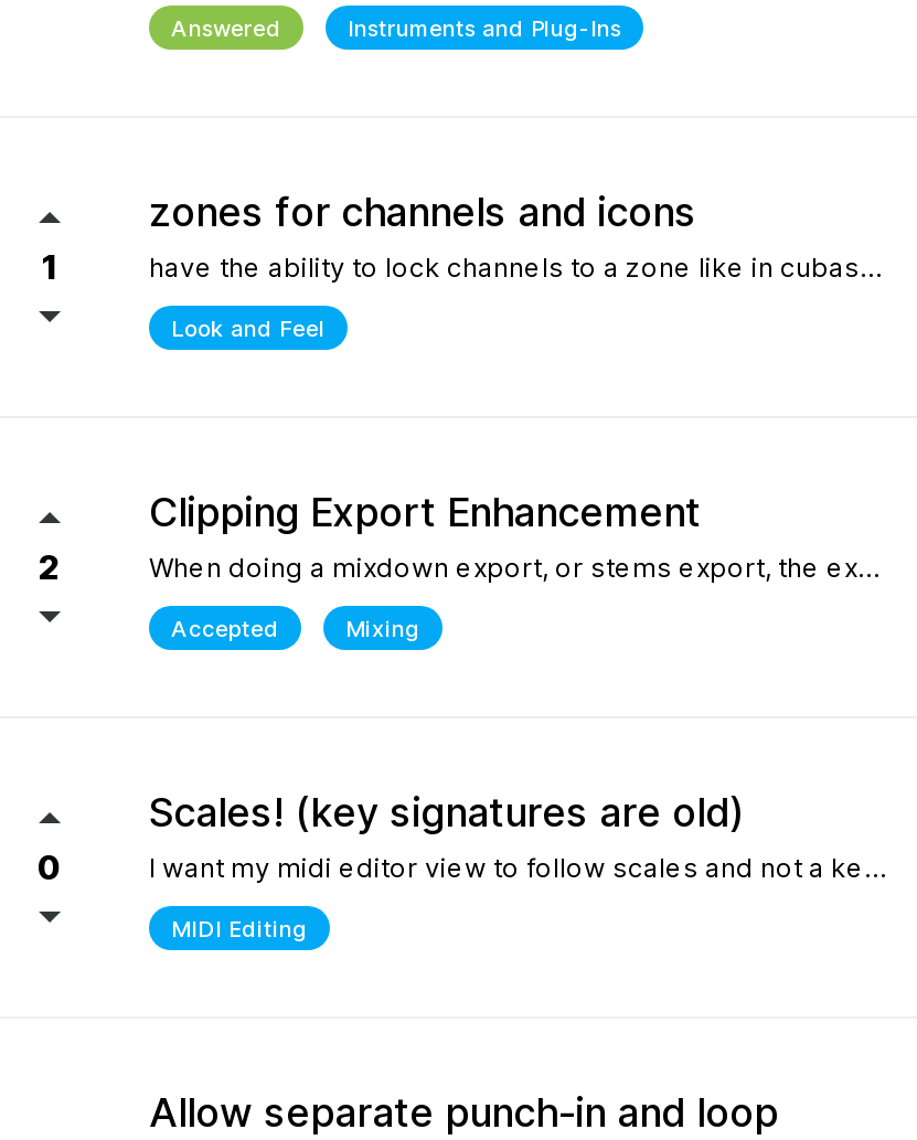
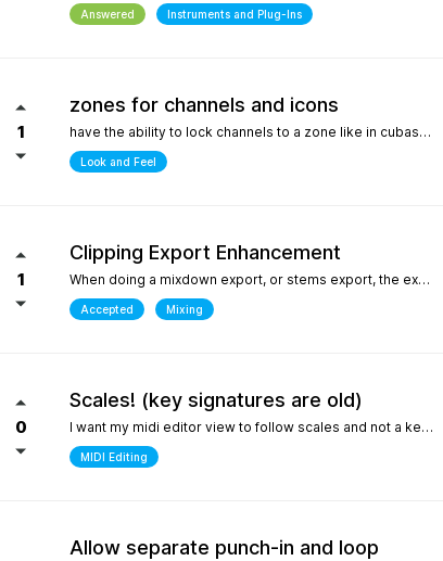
[39,546,61,588] 2 -> [17,269,24,290] 1

